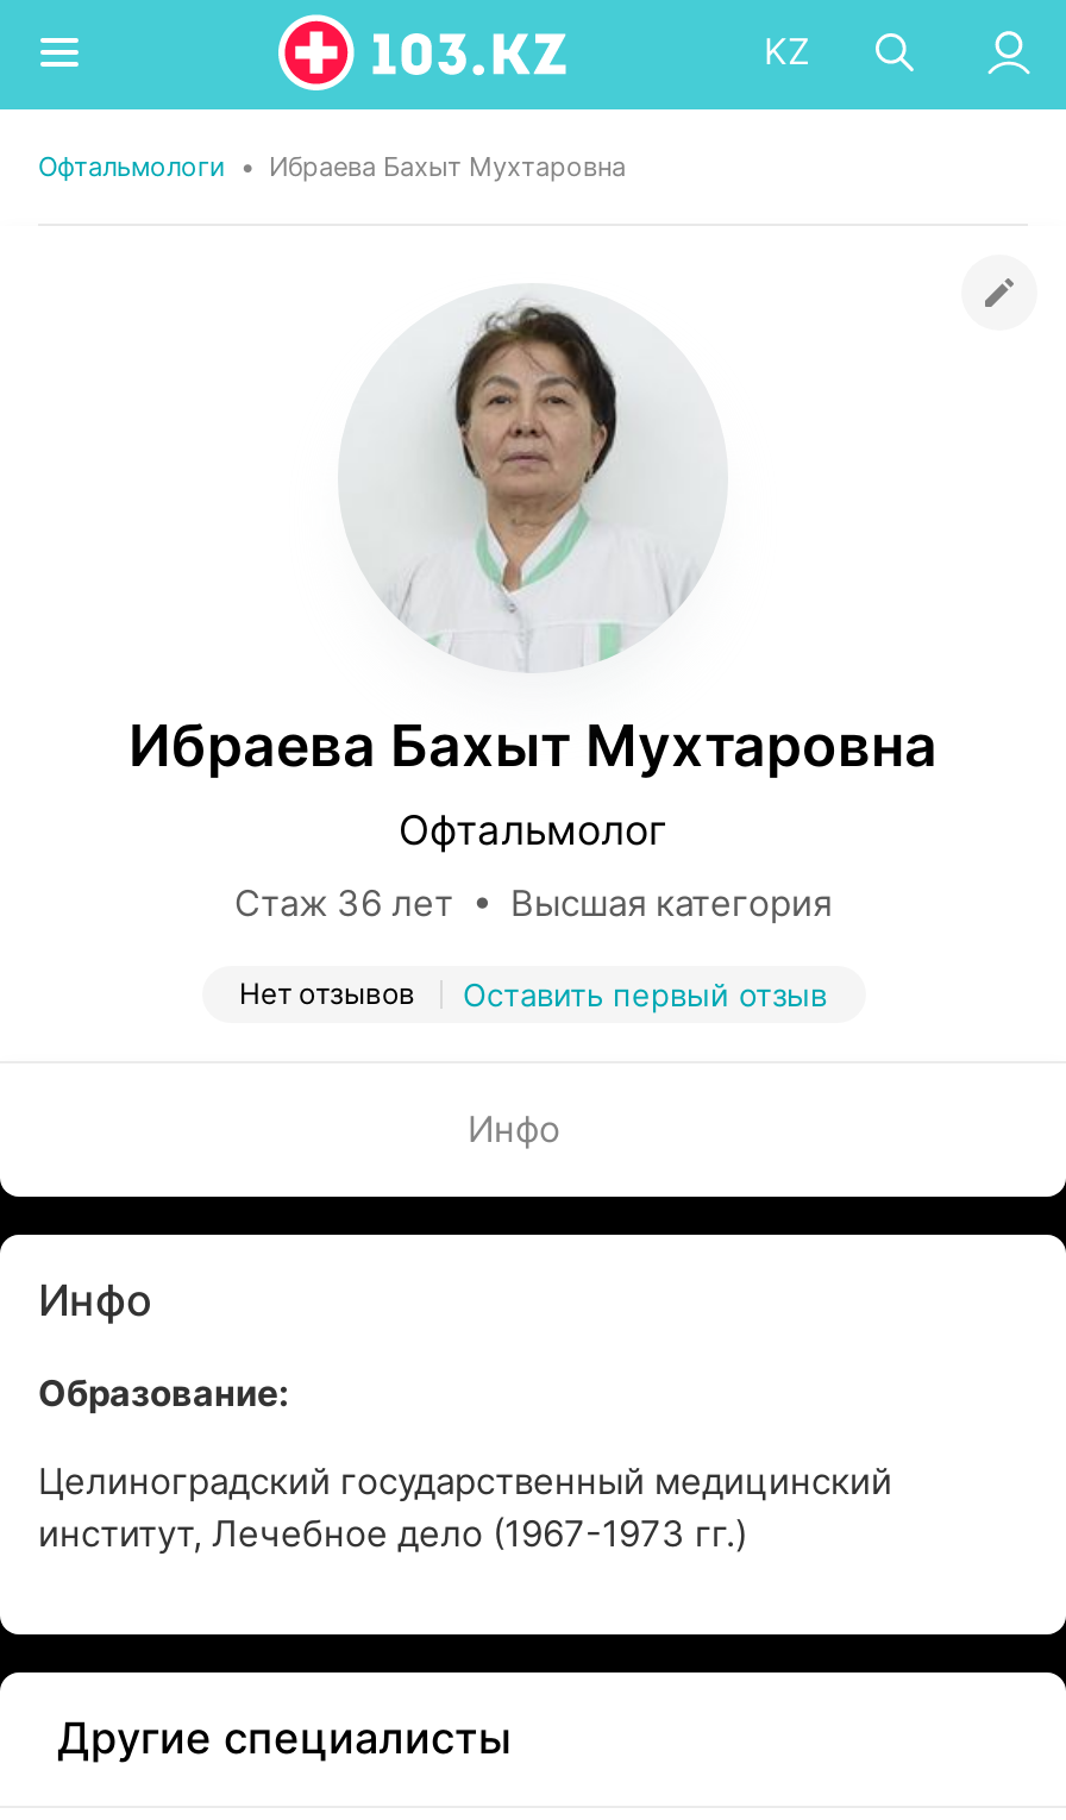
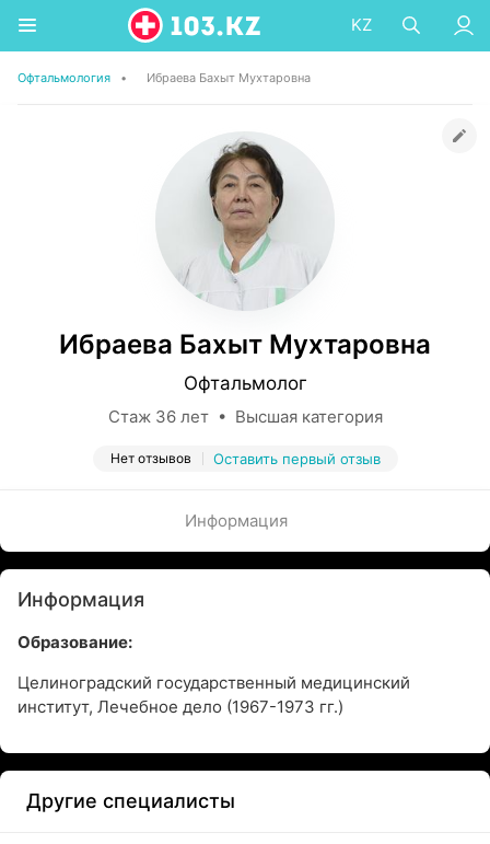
[38,150,626,183] Офтальмологи • Ибраева Бахыт Мухтаровна -> [17,70,311,85] Офтальмология • | Ибраева Бахыт Мухтаровна
[468,1106,560,1151] Инфо -> [185,510,288,531] Информация
[38,1275,152,1325] Инфо -> [17,588,144,611] Информация

